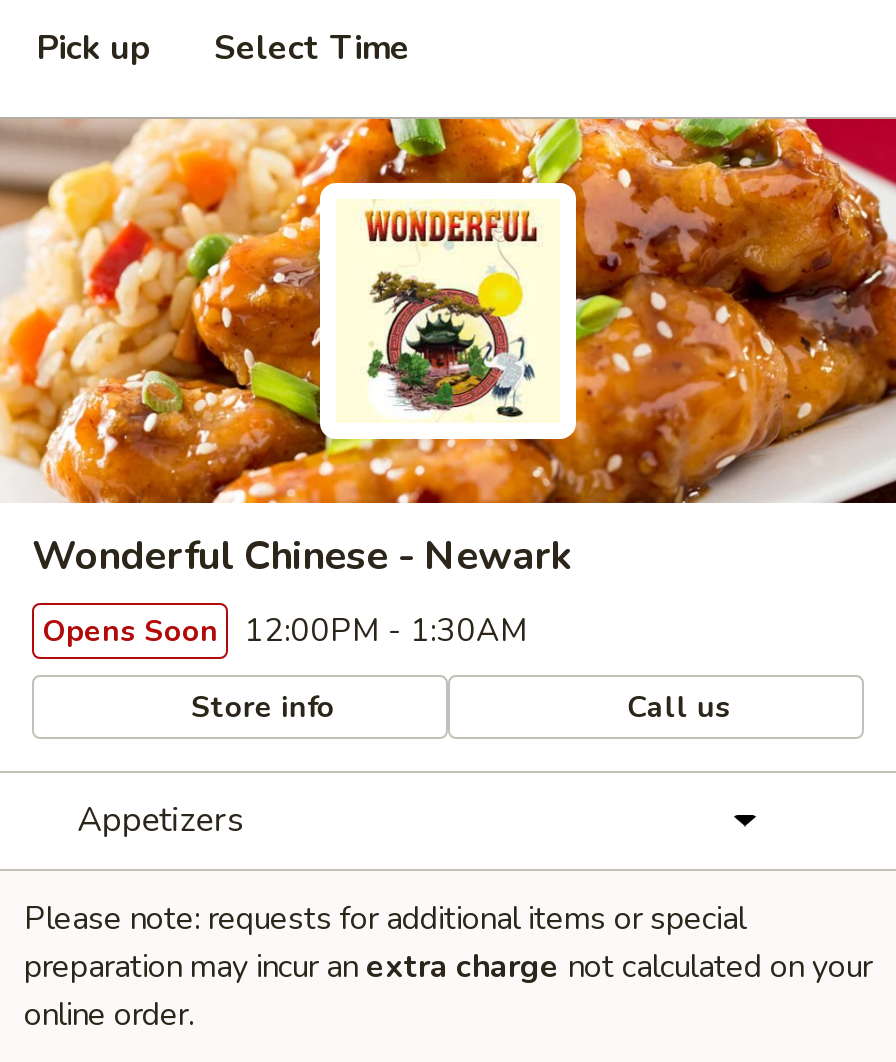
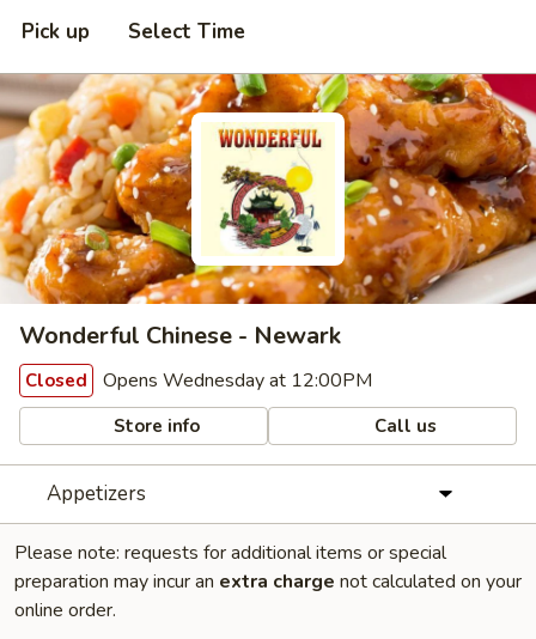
[42,609,528,653] Opens Soon 12:00PM - 1:30AM -> [25,367,372,394] Closed Opens Wednesday at 12:00PM

